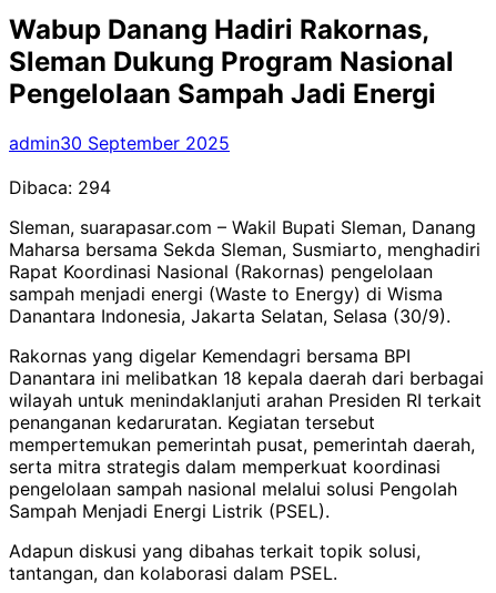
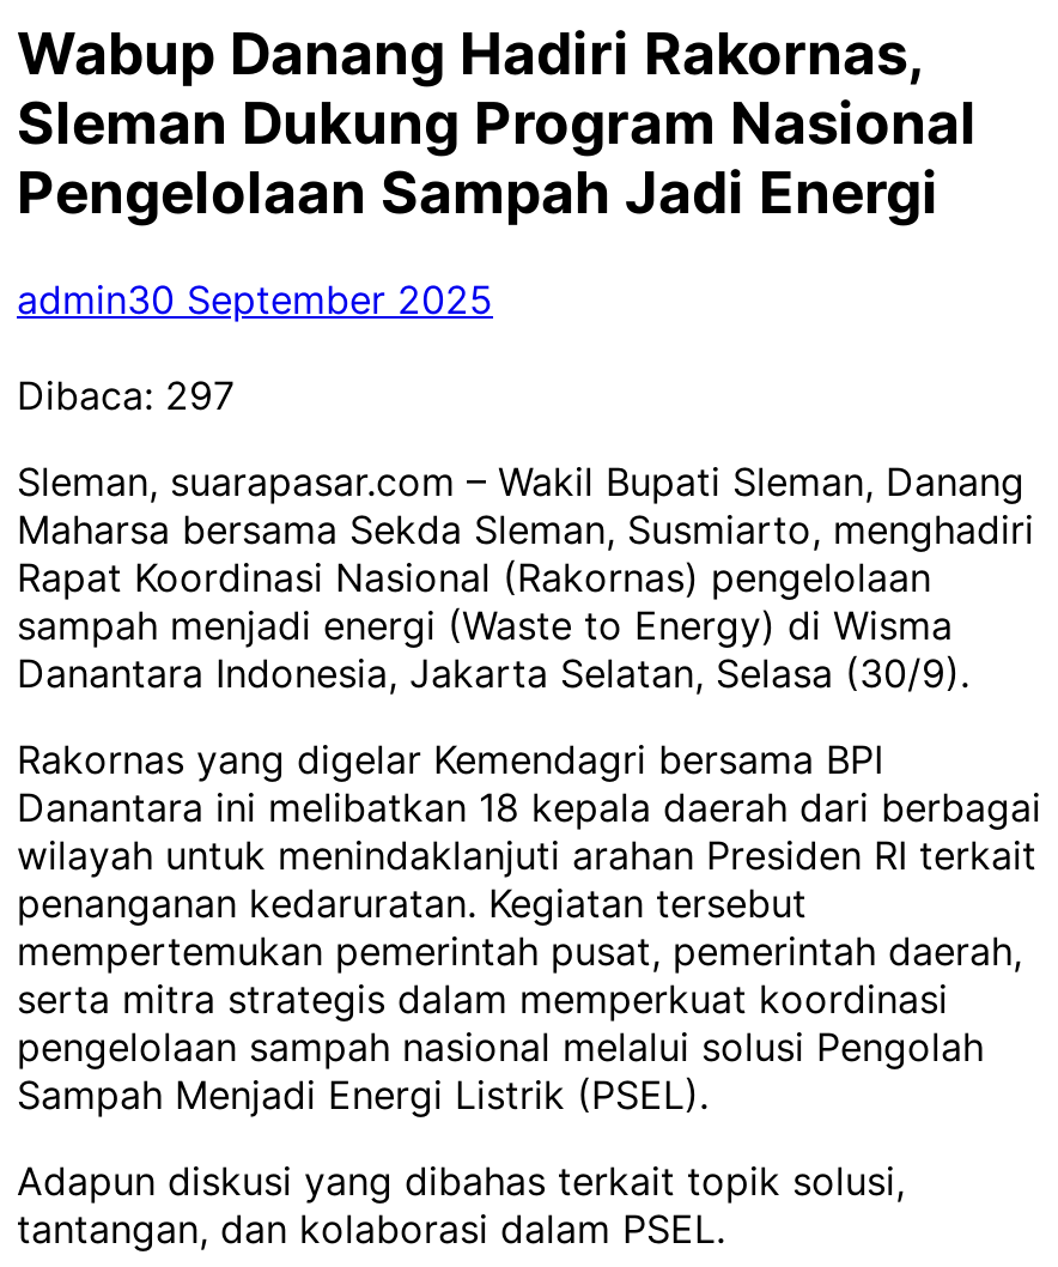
[9,176,111,198] Dibaca: 294 -> [17,371,235,419] Dibaca: 297

